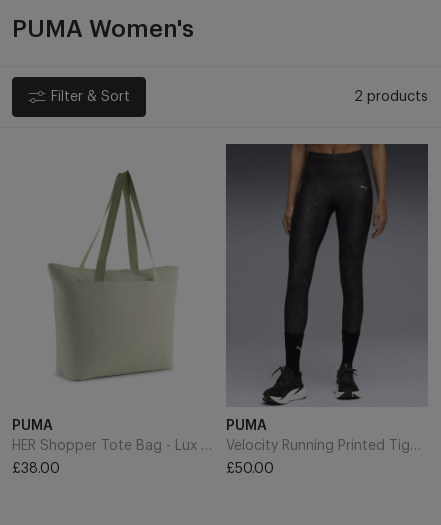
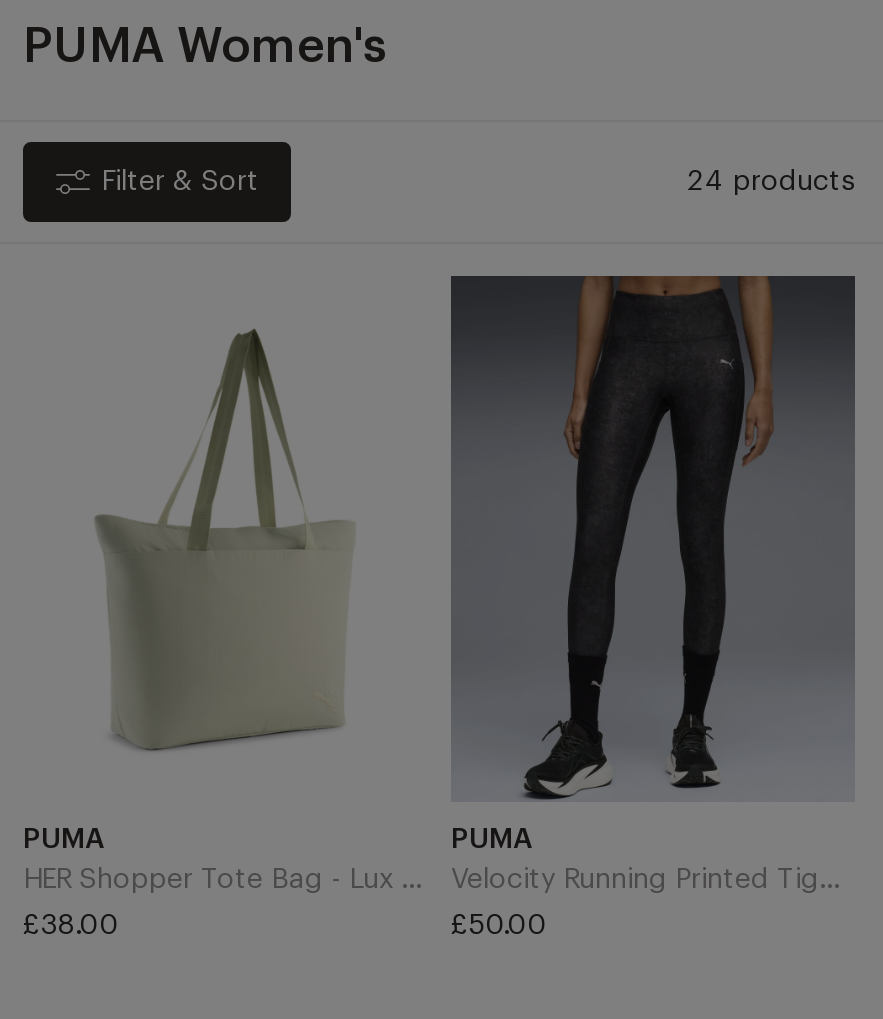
[354,90,428,104] 2 products -> [687,168,855,196] 24 products

